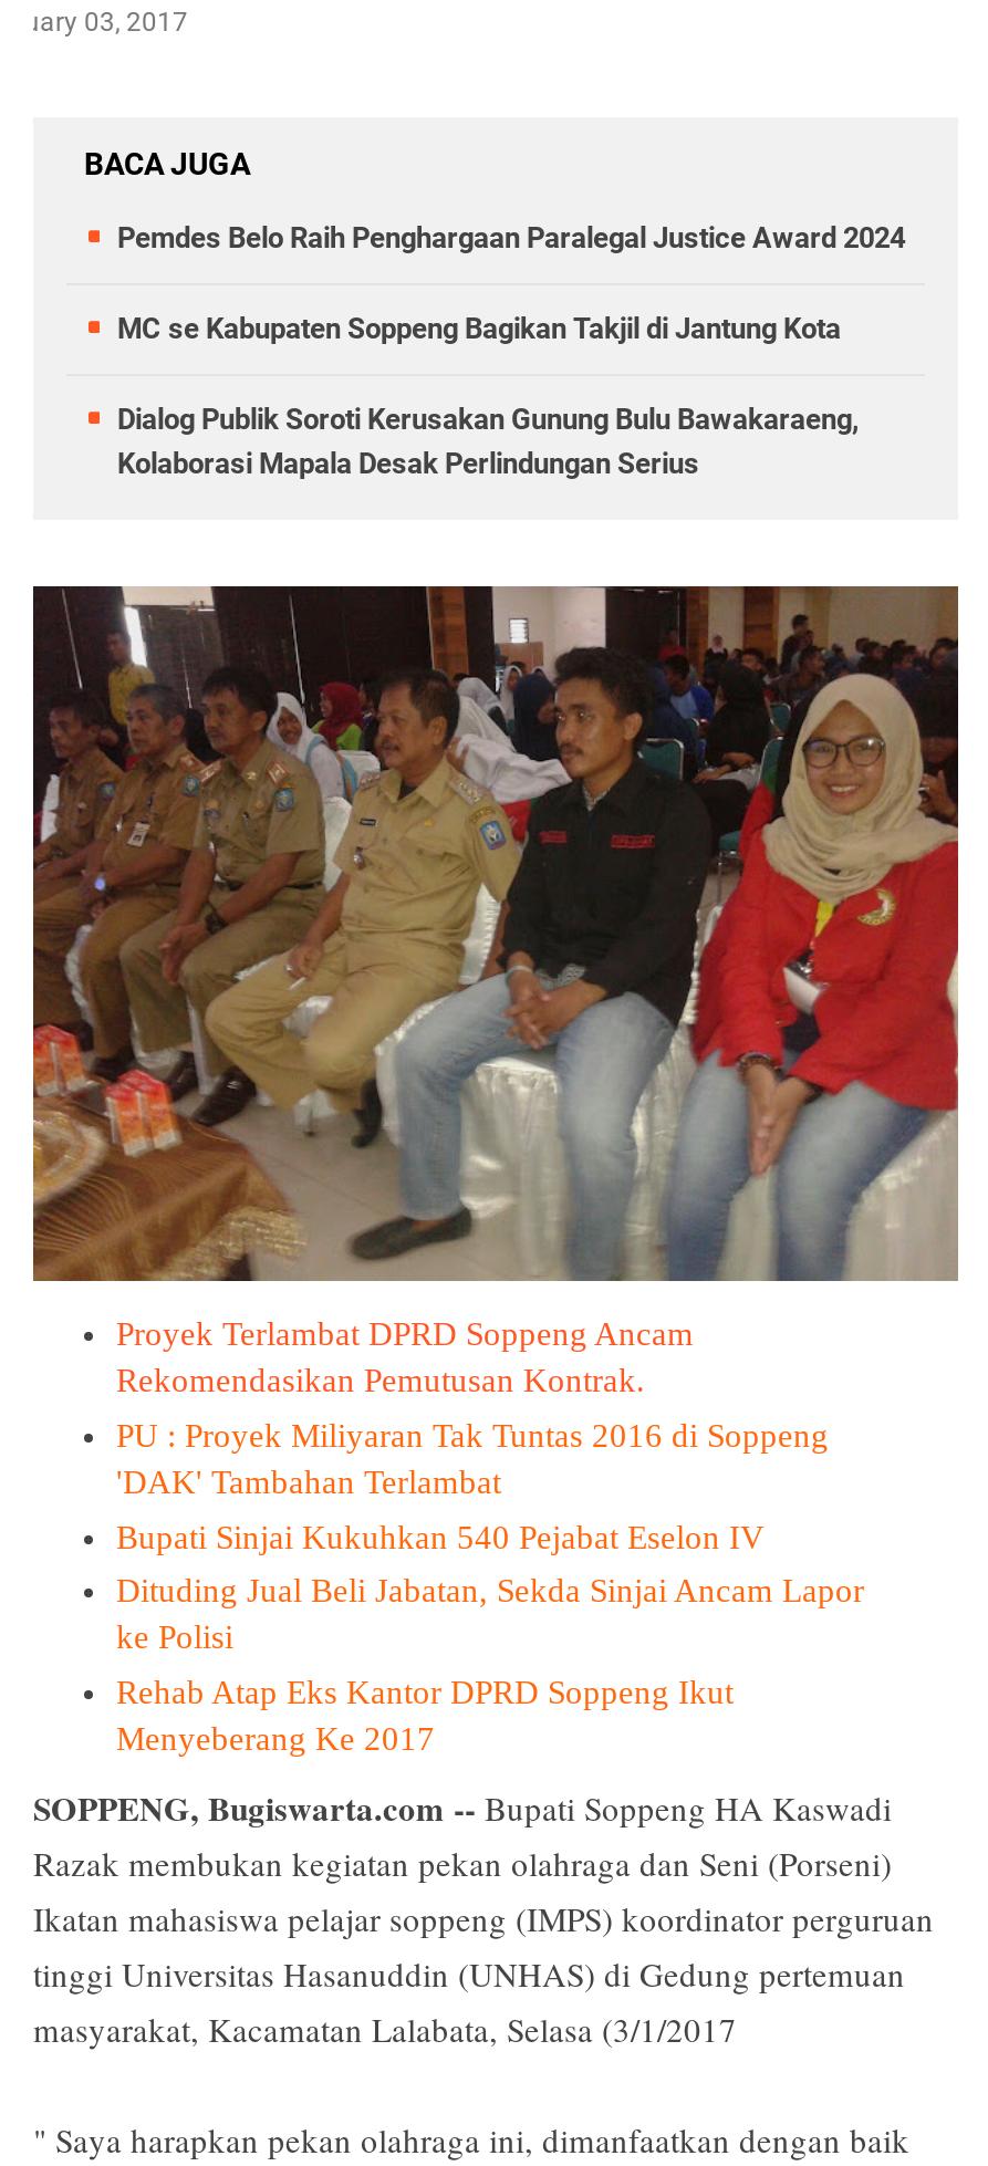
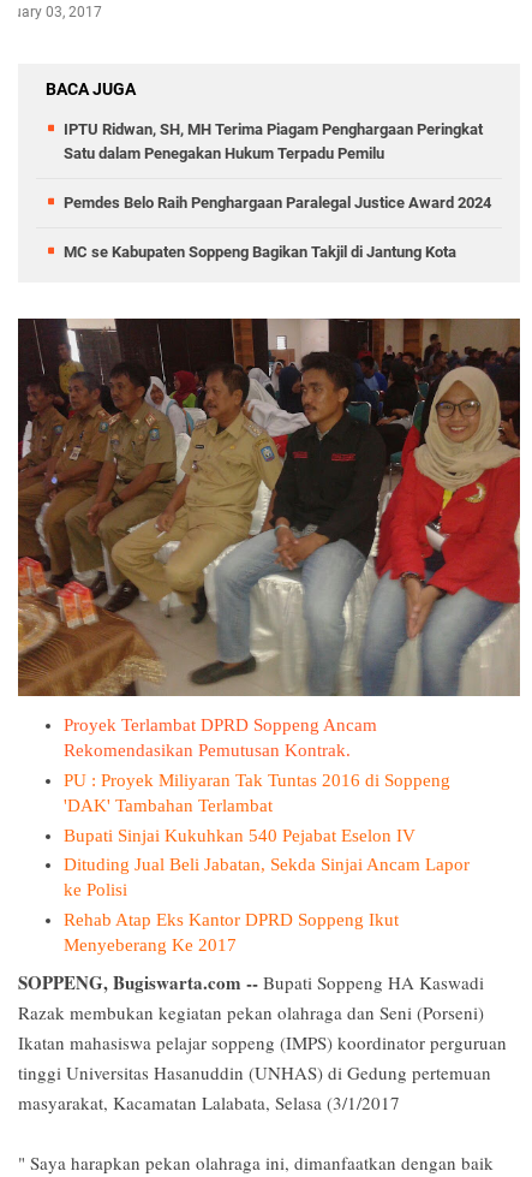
none -> [64,120,483,162] IPTU Ridwan, SH, MH Terima Piagam Penghargaan Peringkat | Satu dalam Penegakan Hukum Terpadu Pemilu
moved [117,221,905,345] -> [64,194,491,261]: Pemdes Belo Raih Penghargaan Paralegal Justice Award 2024 | MC se Kabupaten Soppeng Bagikan Takjil di Jantung Kota
[117,403,859,480] Dialog Publik Soroti Kerusakan Gunung Bulu Bawakaraeng, | Kolaborasi Mapala Desak Perlindungan Serius -> none

